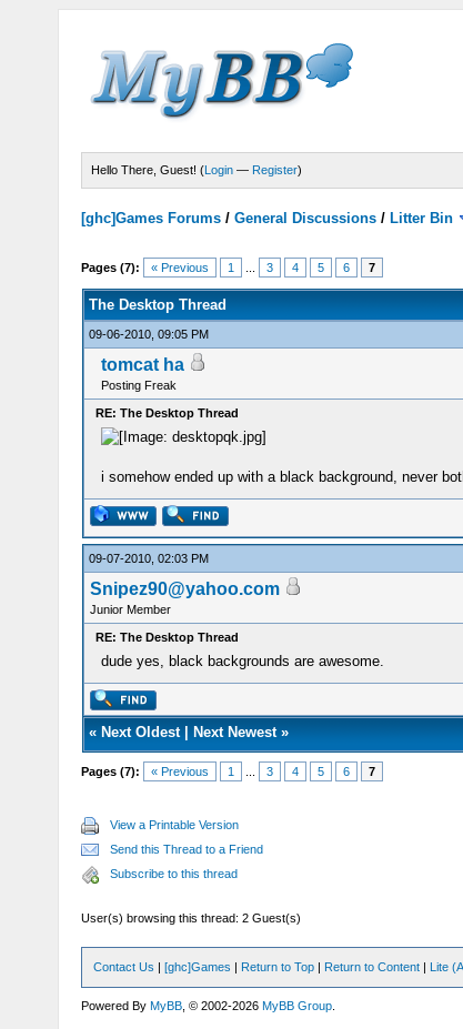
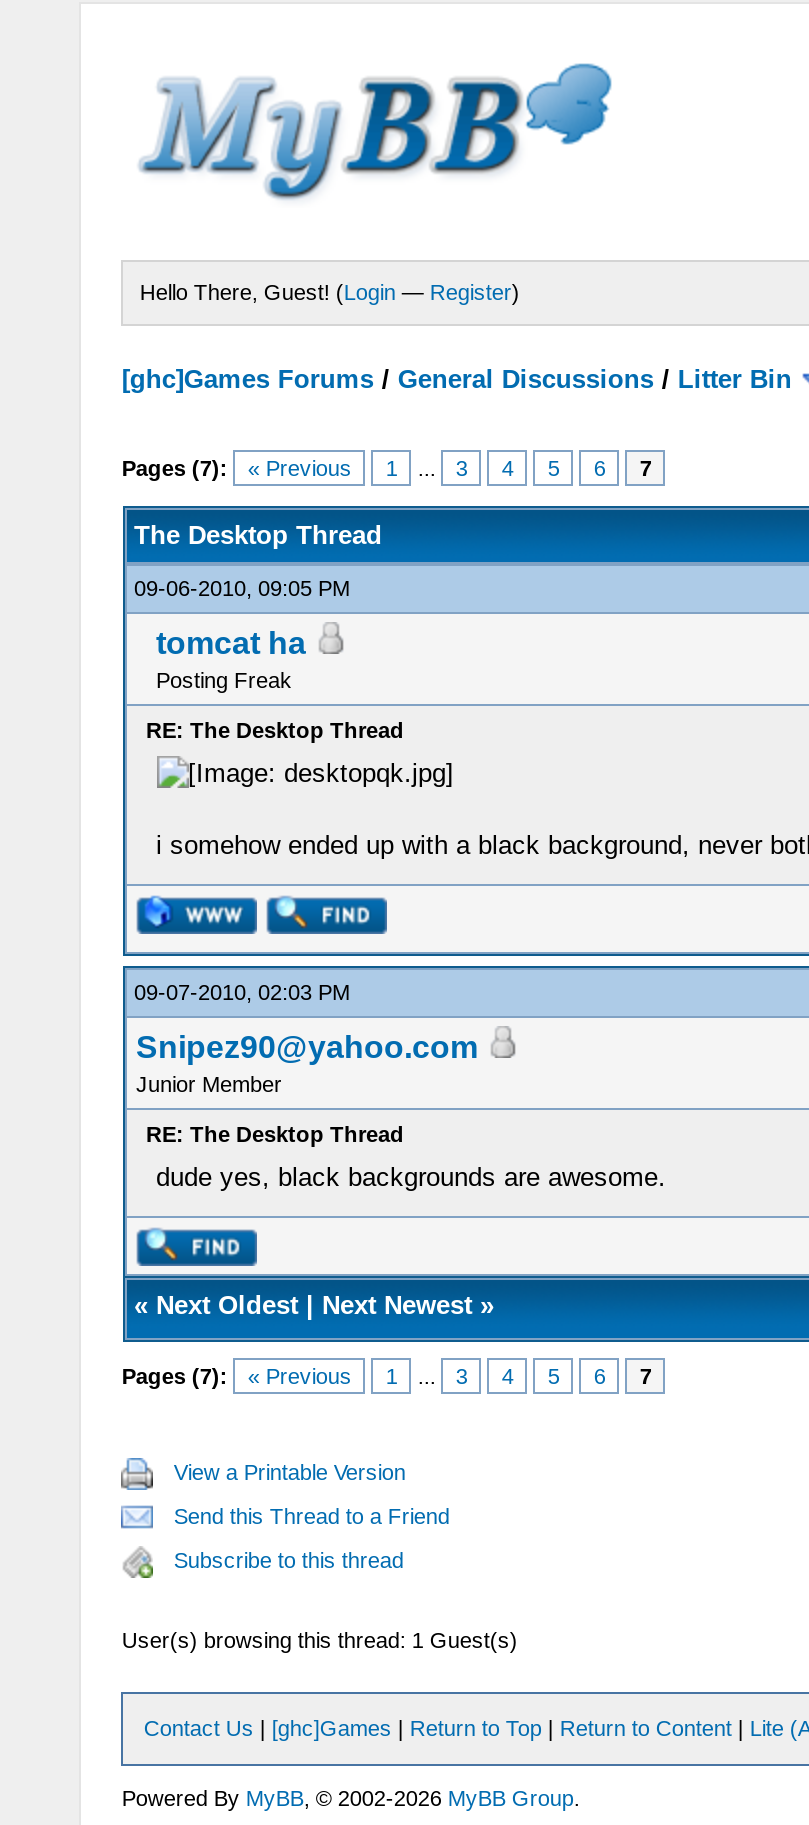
[81,911,301,925] User(s) browsing this thread: 2 Guest(s) -> [122,1628,518,1652] User(s) browsing this thread: 1 Guest(s)

